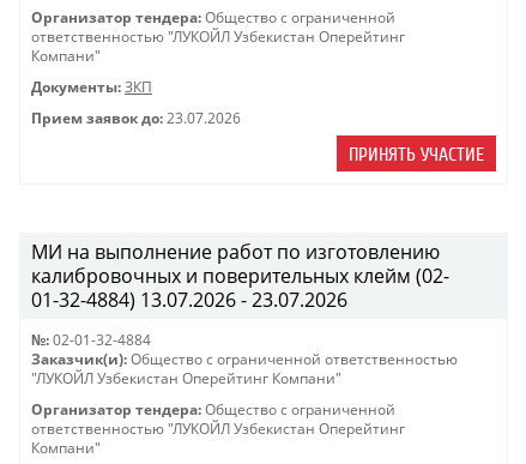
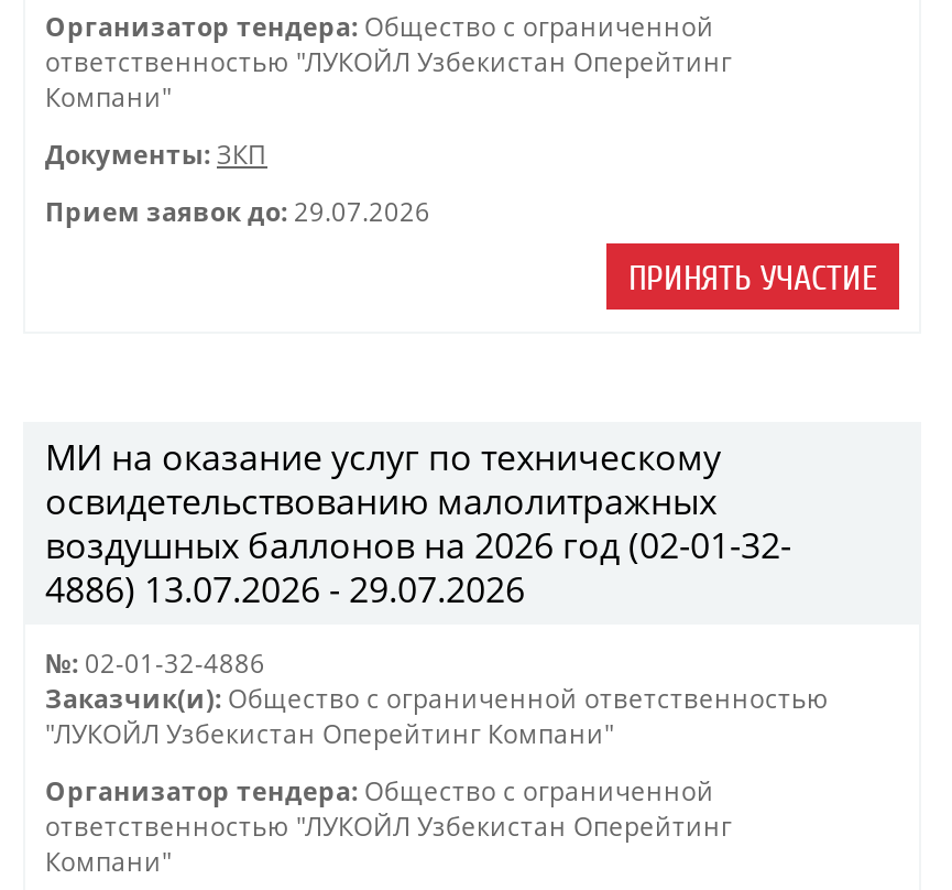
[31,109,241,127] Прием заявок до: 23.07.2026 -> [45,195,430,228] Прием заявок до: 29.07.2026
[31,239,449,313] МИ на выполнение работ по изготовлению | калибровочных и поверительных клейм (02- | 01-32-4884) 13.07.2026 - 23.07.2026 -> [45,433,791,614] МИ на оказание услуг по техническому | освидетельствованию малолитражных | воздушных баллонов на 2026 год (02-01-32- | 4886) 13.07.2026 - 29.07.2026
[31,331,151,349] №: 02-01-32-4884 -> [45,647,265,680] №: 02-01-32-4886

